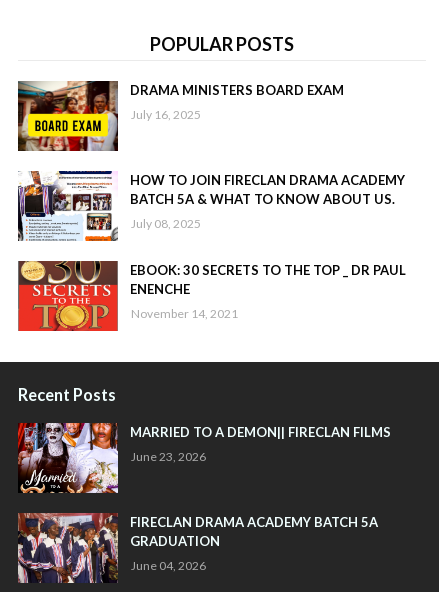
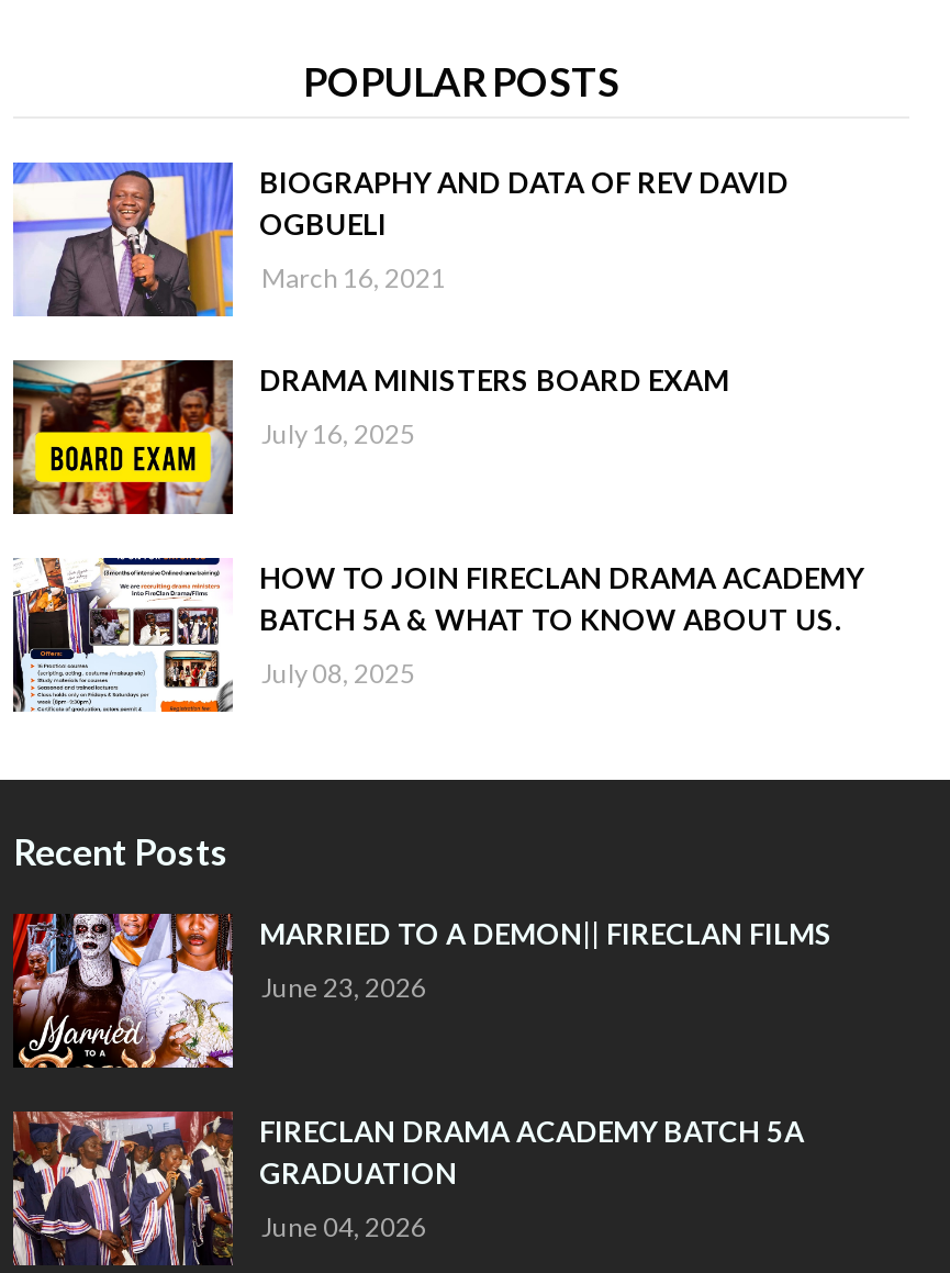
none -> [11,160,789,319] [image] | BIOGRAPHY AND DATA OF REV DAVID | OGBUELI | March 16, 2021
moved [16,79,405,231] -> [9,356,863,691]: [image] | DRAMA MINISTERS BOARD EXAM | July 16, 2025 | HOW TO JOIN FIRECLAN DRAMA ACADEMY | BATCH 5A & WHAT TO KNOW ABOUT US. | July 08, 2025
[17,260,406,332] [image] | EBOOK: 30 SECRETS TO THE TOP _ DR PAUL | ENENCHE | November 14, 2021 -> none

